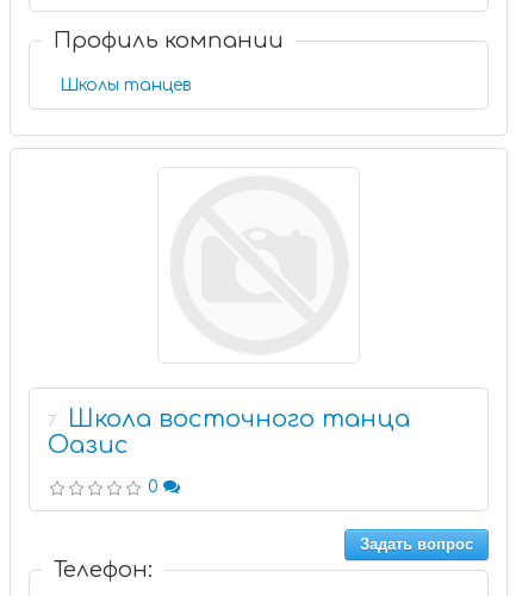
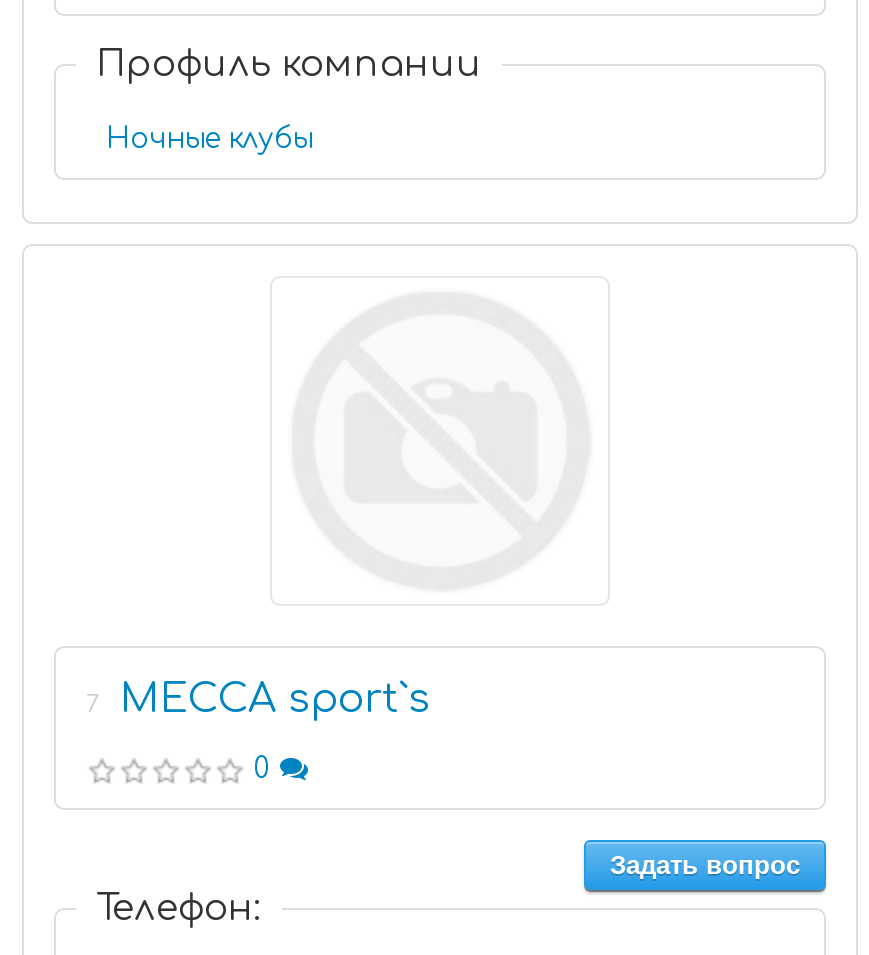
[60,76,192,94] Школы танцев -> [106,124,312,154] Ночные клубы
[48,405,410,459] Школа восточного танца | Оазис -> [120,676,430,722] MECCA sport`s

